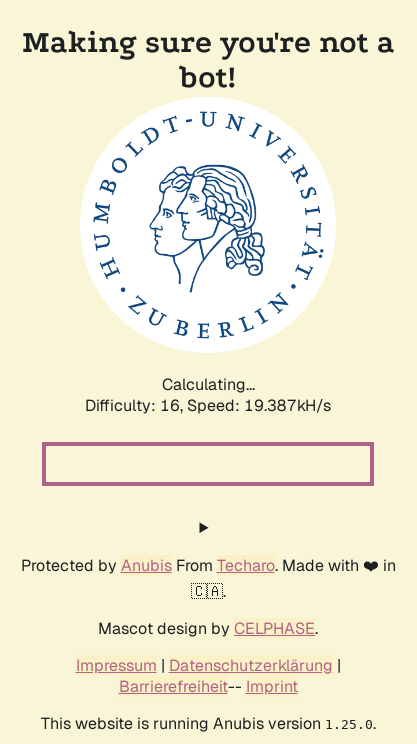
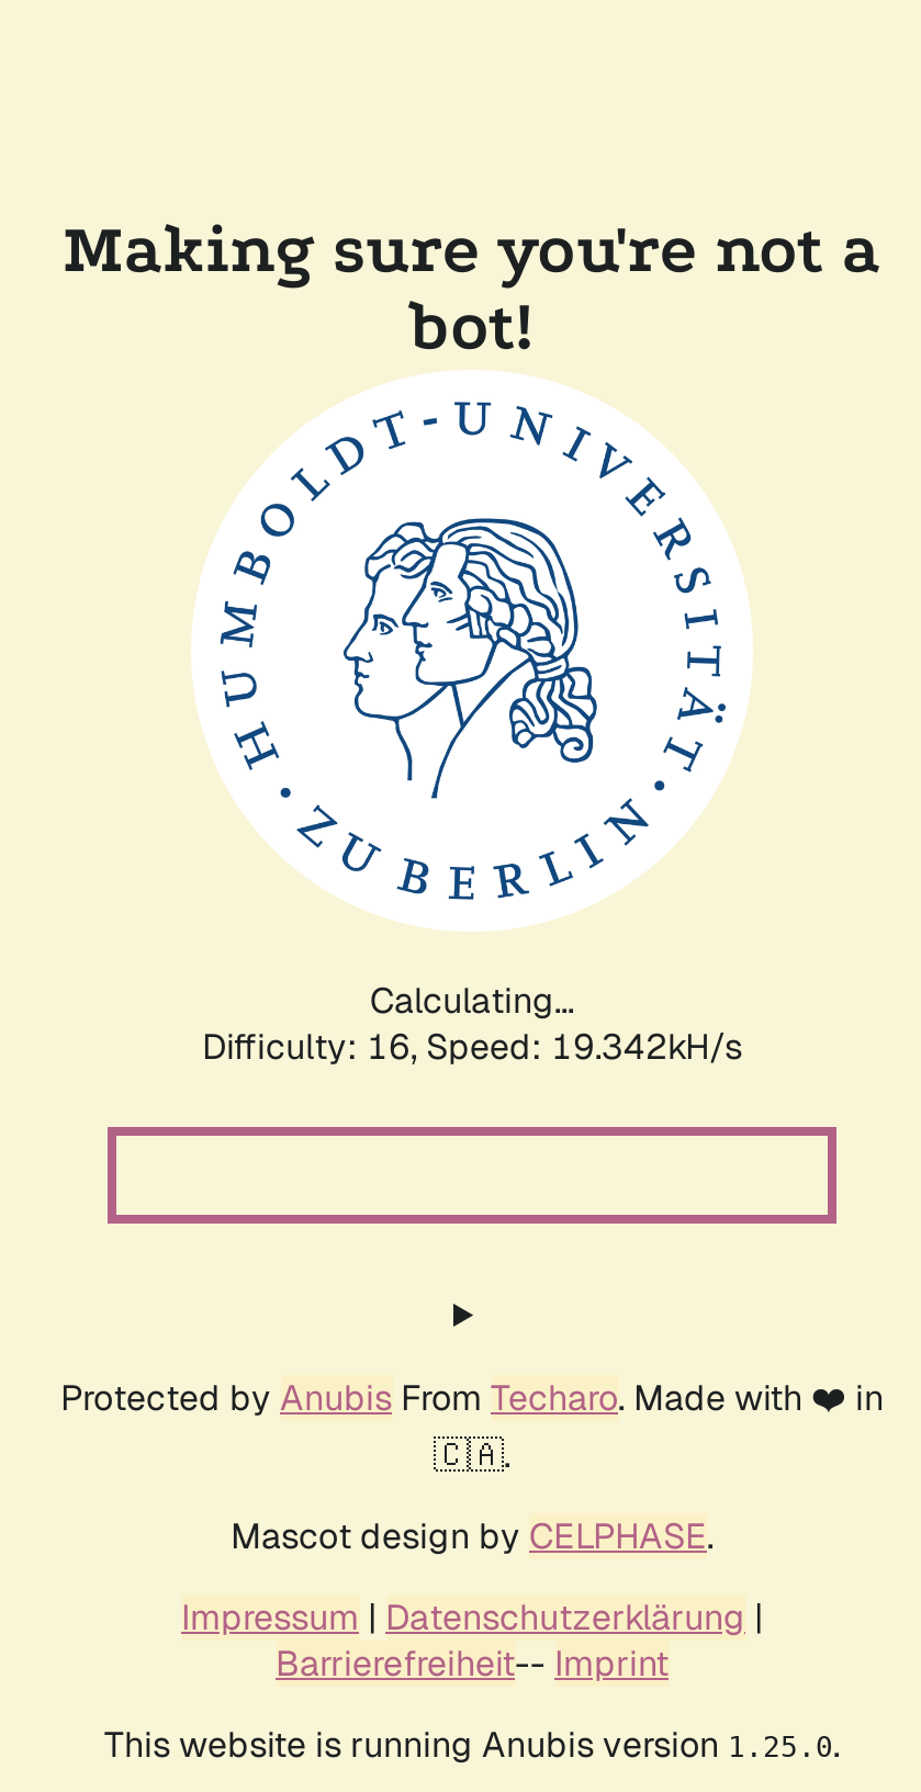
[85,395,331,416] Difficulty: 16, Speed: 19.387kH/s -> [202,1024,742,1070] Difficulty: 16, Speed: 19.342kH/s

